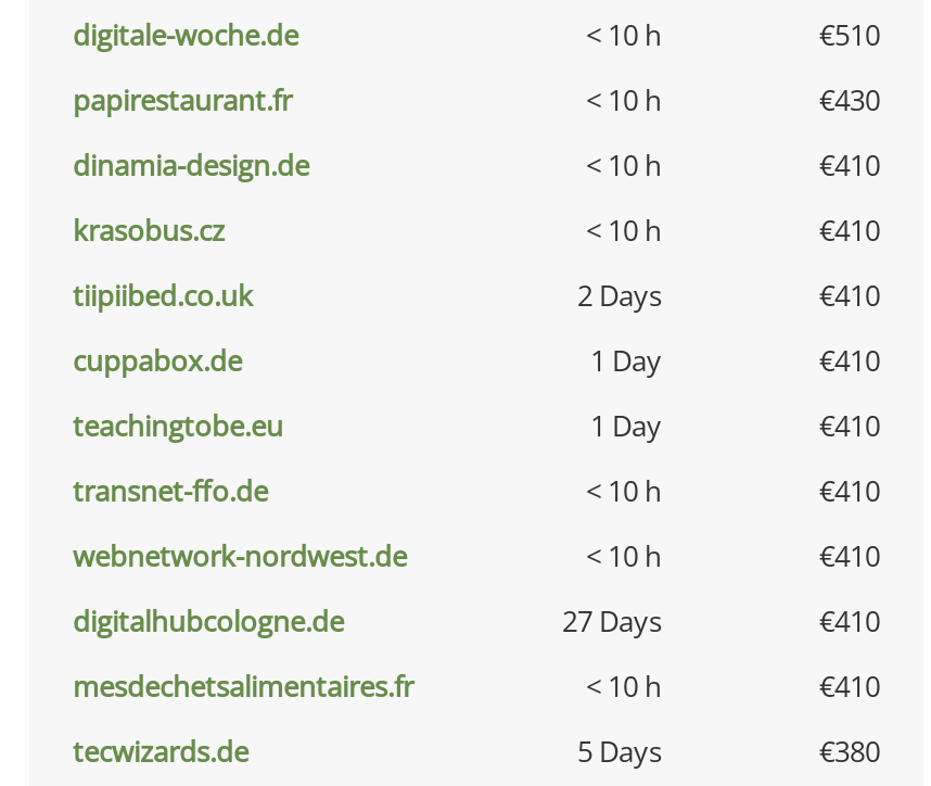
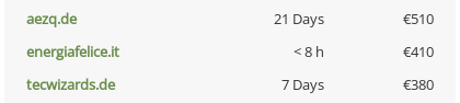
[73,16,662,55] digitale-woche.de | < 10 h -> [26,9,324,29] aezq.de | 21 Days
[73,81,880,706] papirestaurant.fr | < 10 h | €430 | dinamia-design.de | < 10 h | €410 | krasobus.cz | < 10 h | €410 | tiipiibed.co.uk | 2 Days | €410 | cuppabox.de | 1 Day | €410 | teachingtobe.eu | 1 Day | €410 | transnet-ffo.de | < 10 h | €410 | webnetwork-nordwest.de | < 10 h | €410 | digitalhubcologne.de | 27 Days | €410 | mesdechetsalimentaires.fr | < 10 h -> [26,42,324,62] energiafelice.it | < 8 h
[577,732,662,771] 5 Days -> [281,75,324,94] 7 Days

